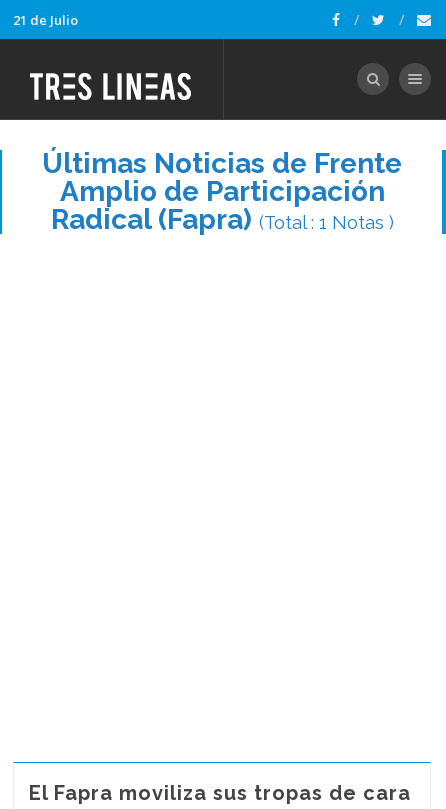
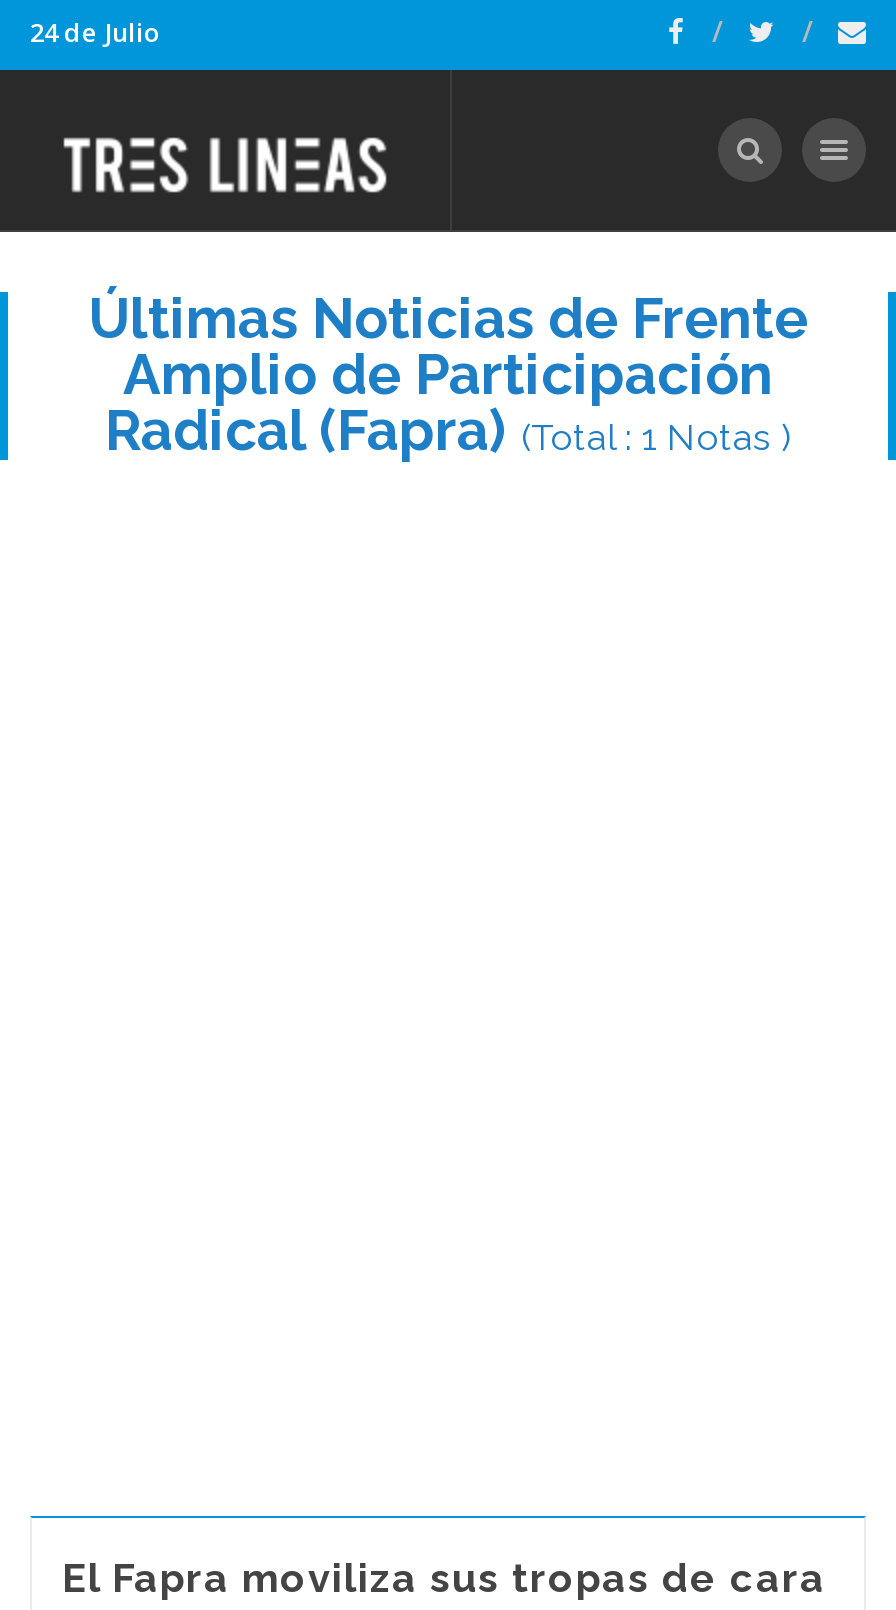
[13,11,78,29] 21 de Julio -> [30,14,160,50] 24 de Julio

